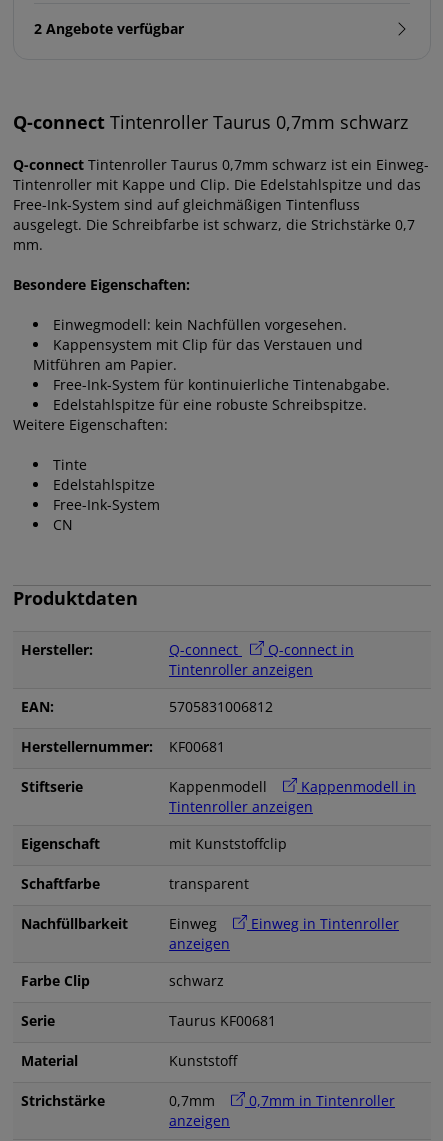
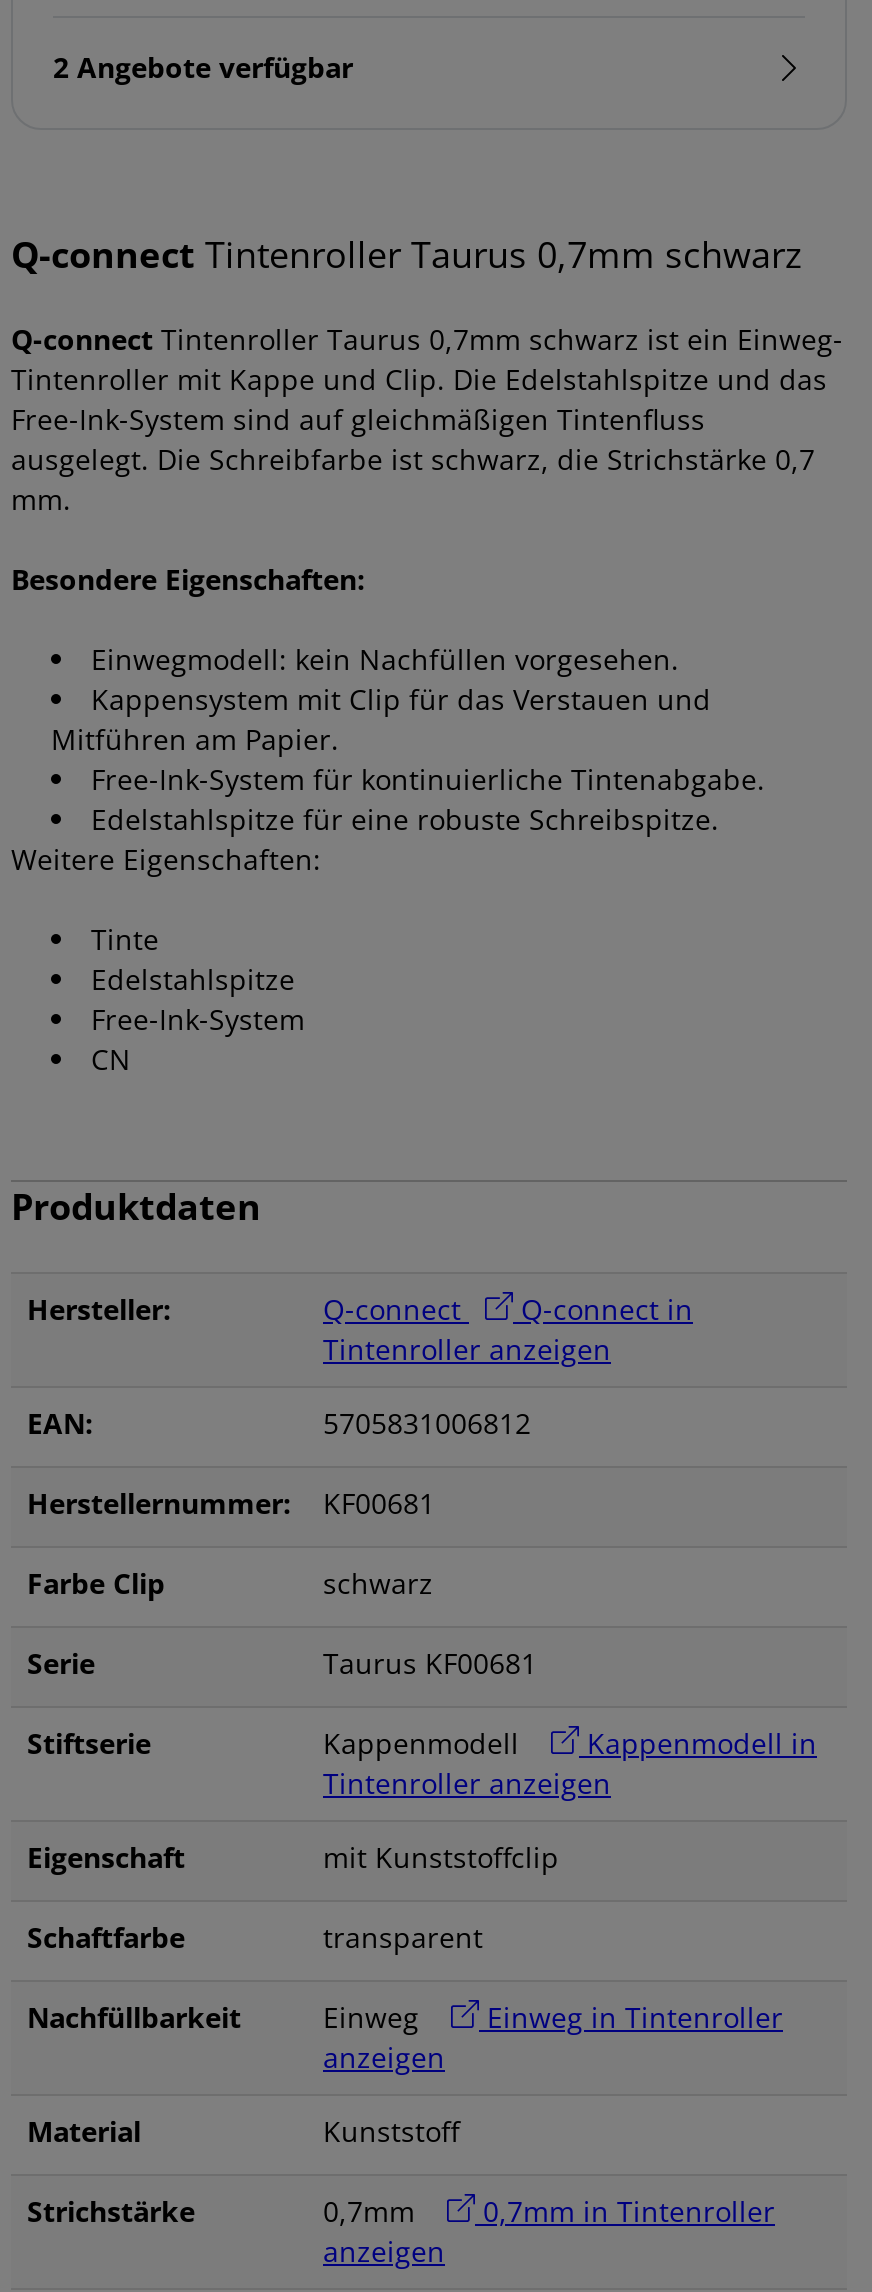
moved [21,777,416,953] -> [27,1725,817,2077]: Stiftserie | Kappenmodell | Kappenmodell in | ... | Einweg in Tintenroller | anzeigen
moved [21,971,276,1030] -> [27,1565,537,1683]: Farbe Clip | schwarz | Serie | Taurus KF00681

